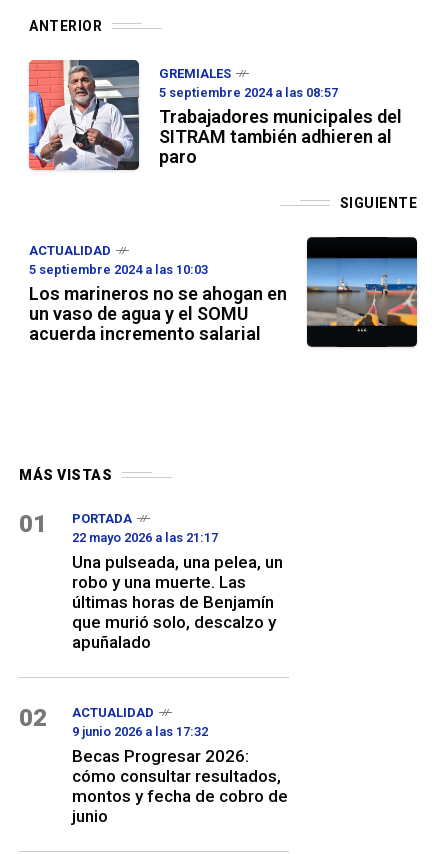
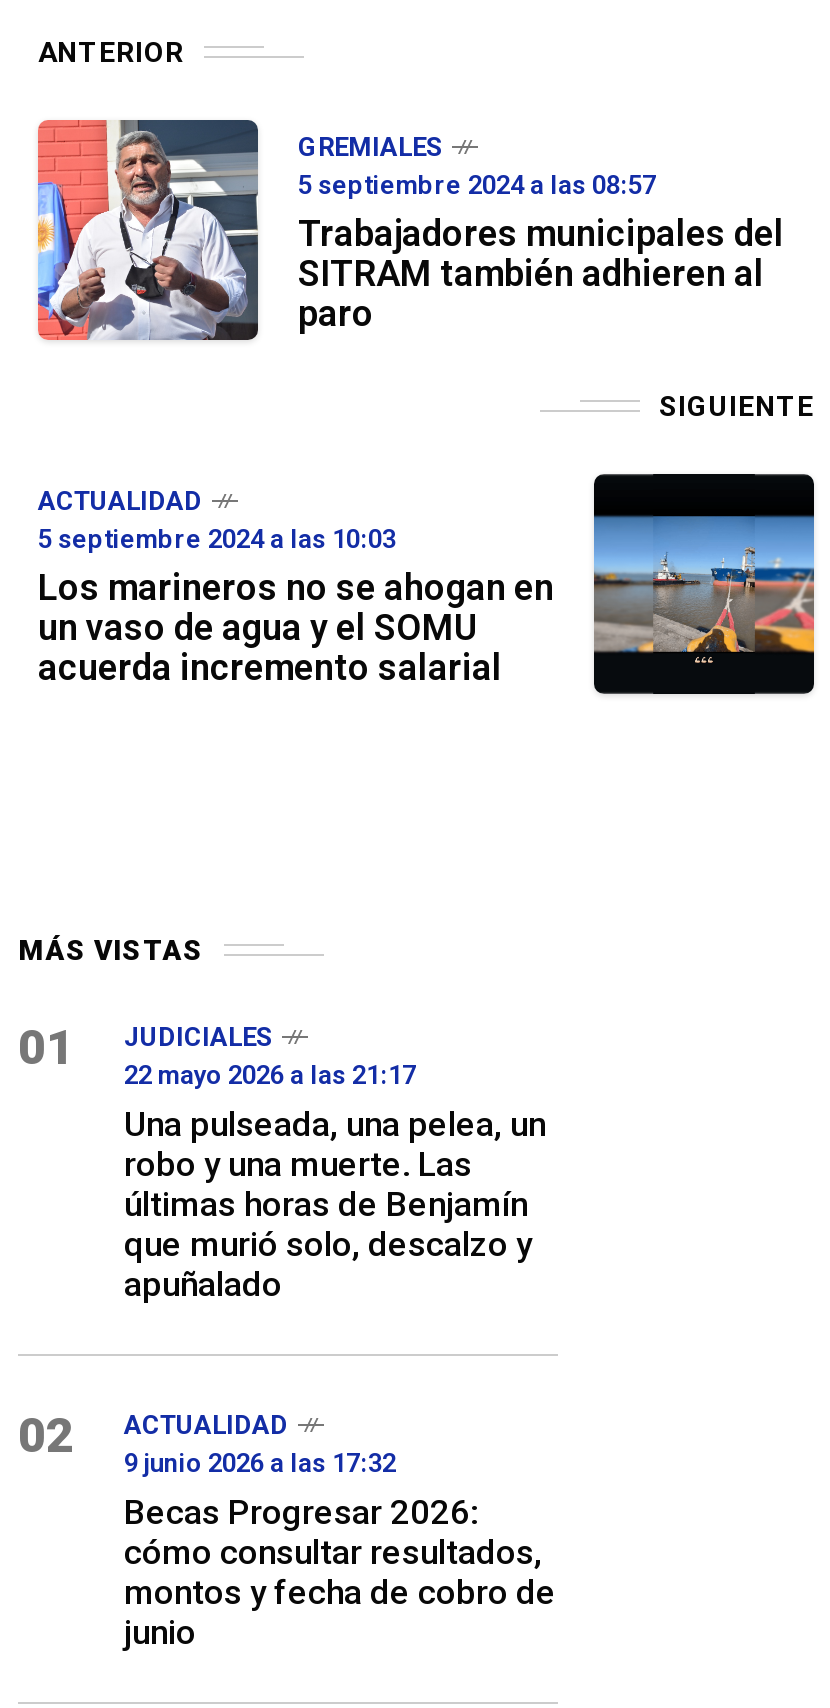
[72,511,132,526] PORTADA -> [124,1022,272,1052] JUDICIALES

